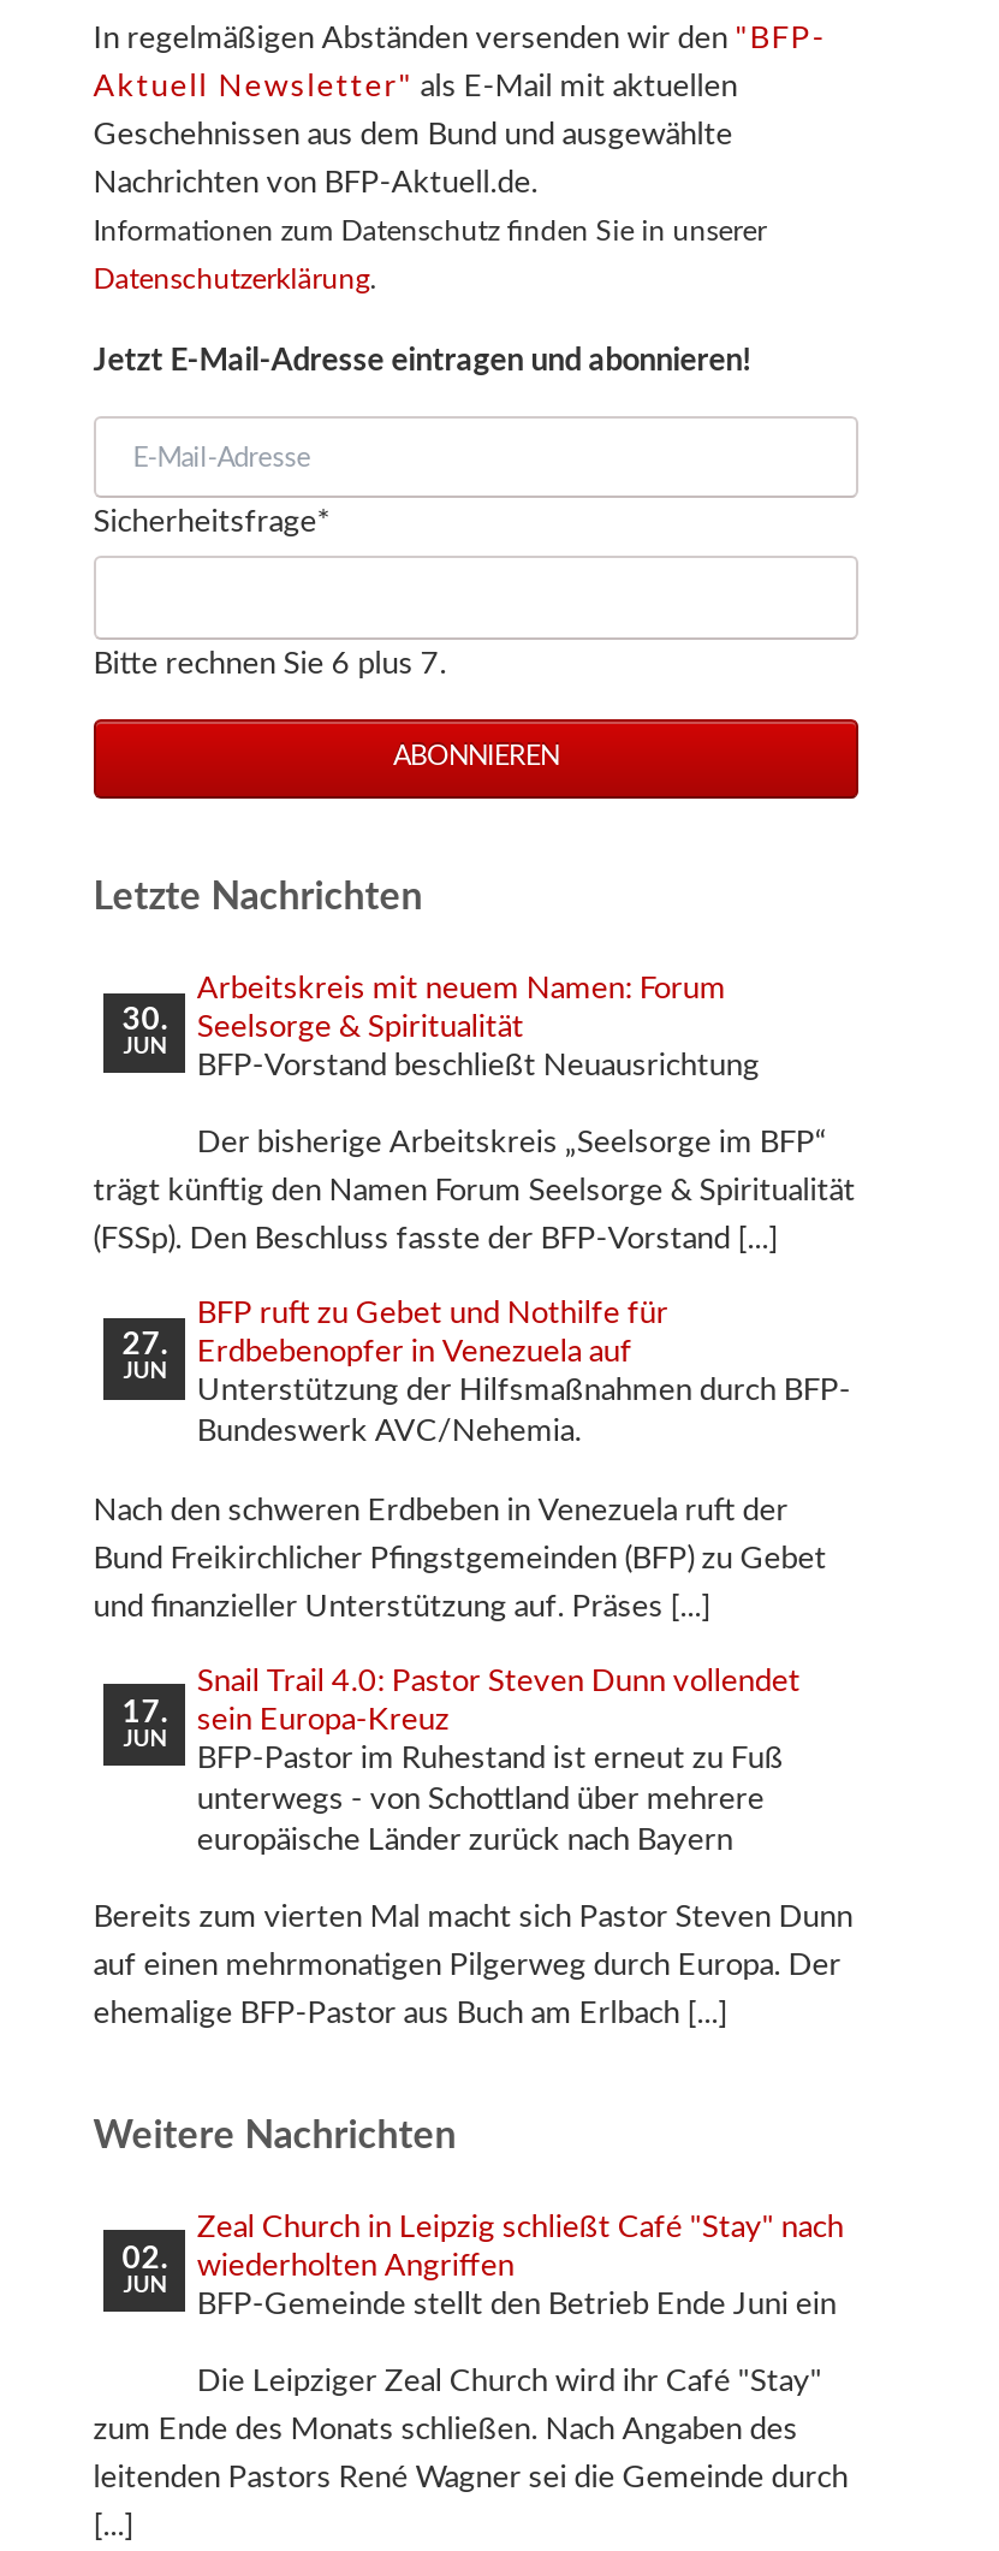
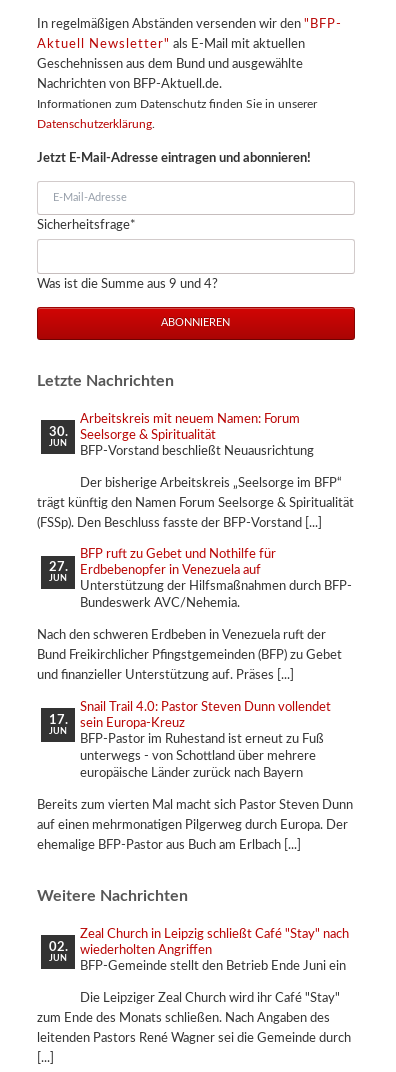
[93,647,446,681] Bitte rechnen Sie 6 plus 7. -> [37,277,218,291] Was ist die Summe aus 9 und 4?

